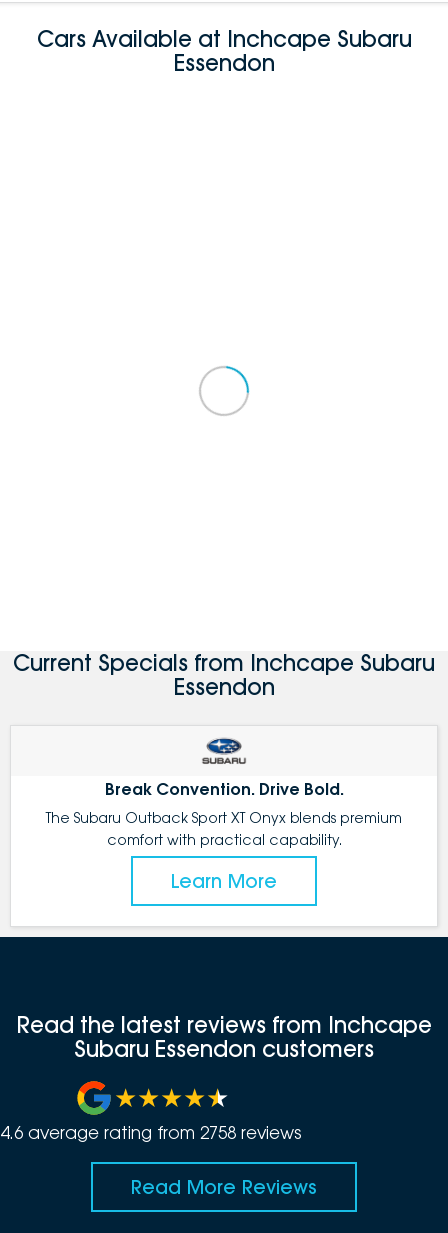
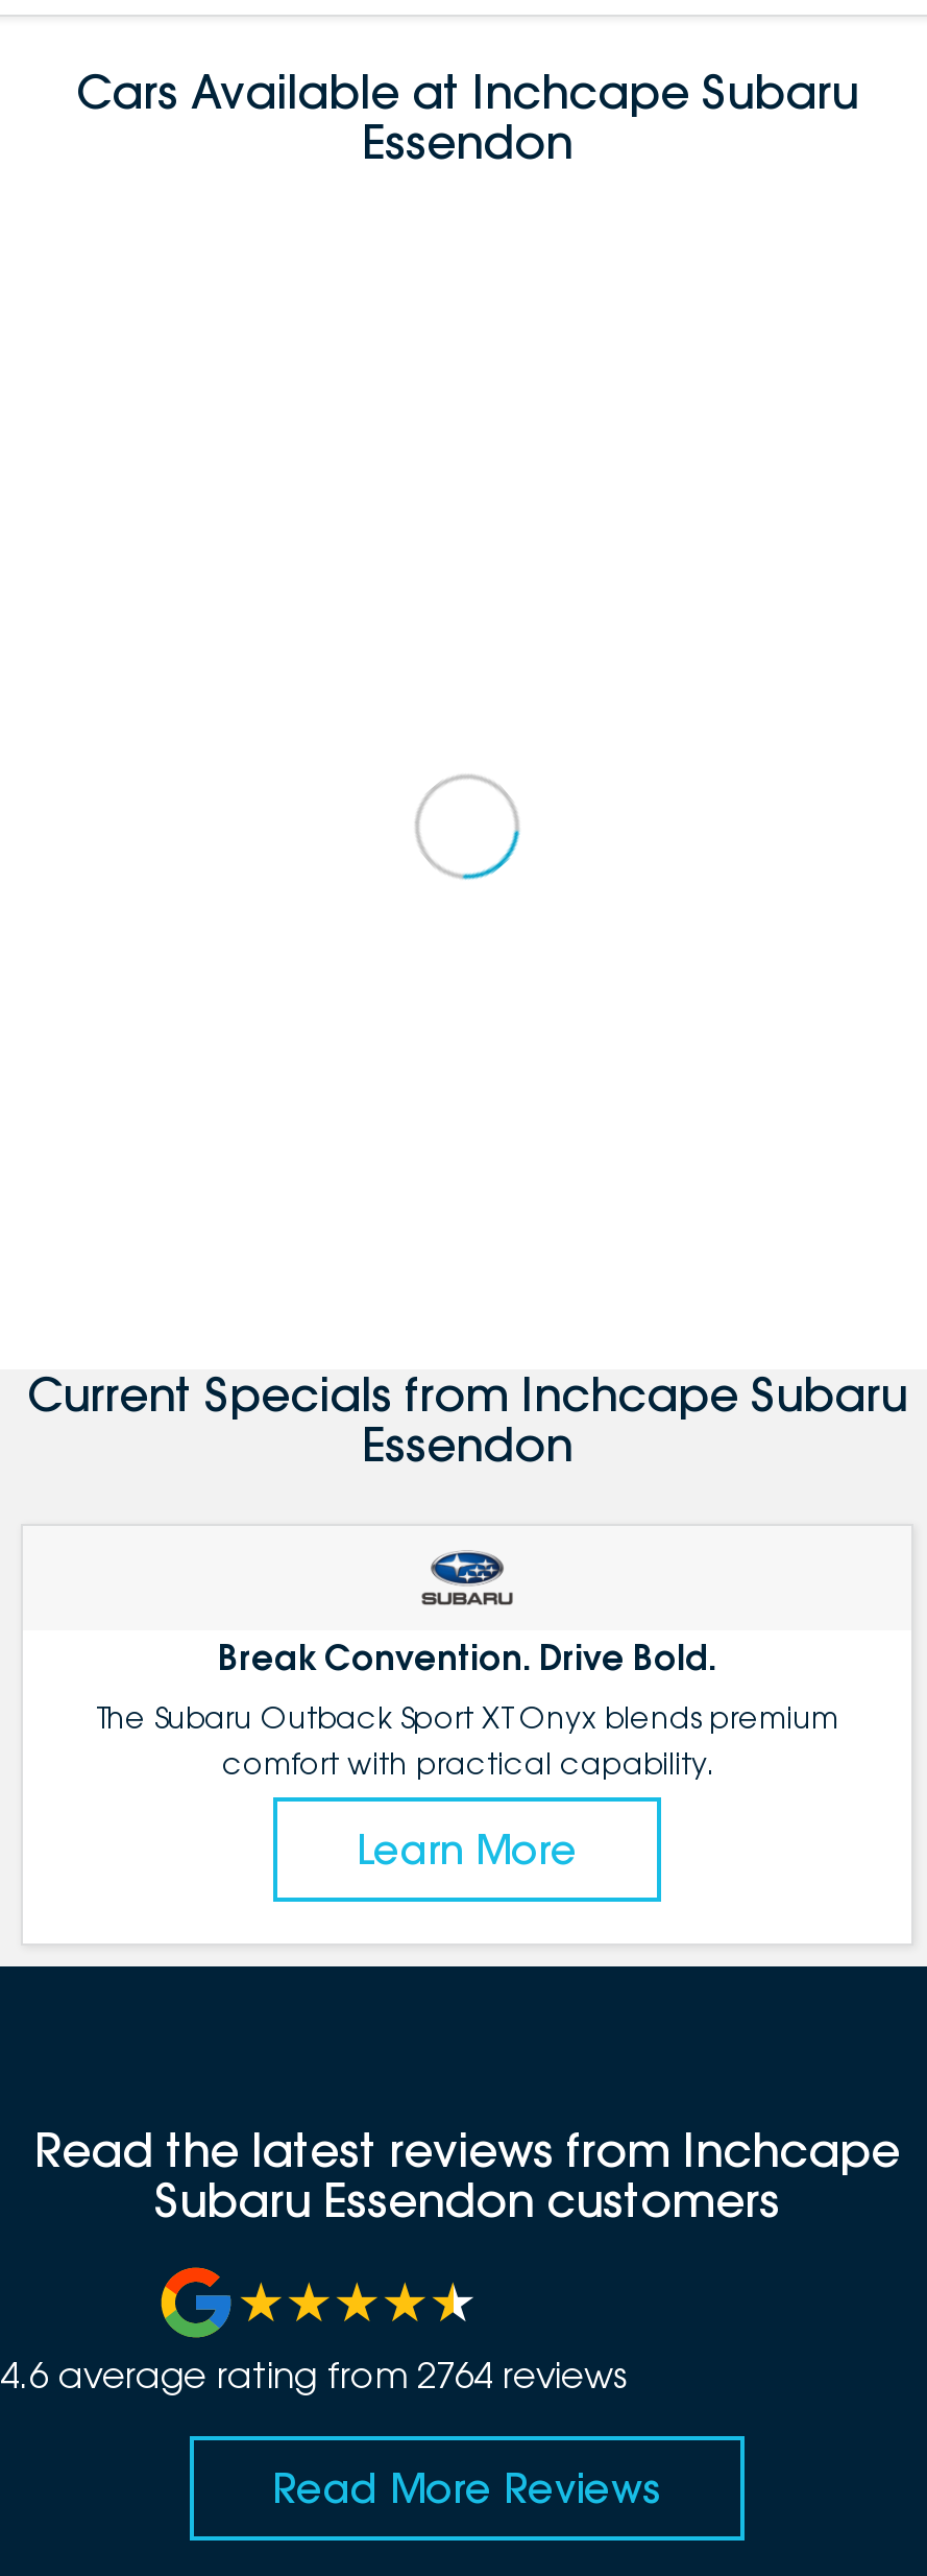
[0,1122,302,1143] 4.6 average rating from 2758 reviews -> [0,2353,630,2397] 4.6 average rating from 2764 reviews

